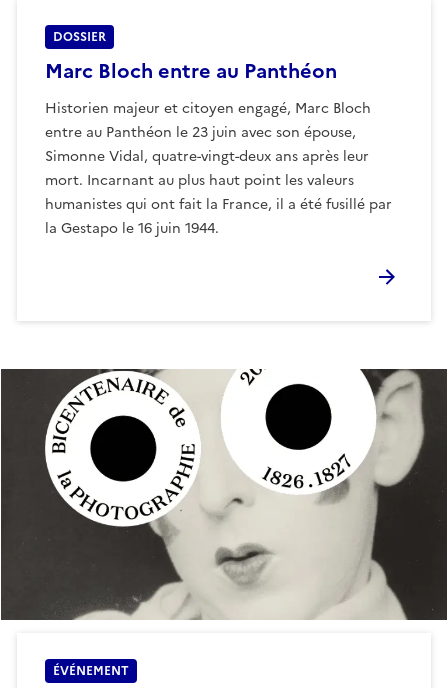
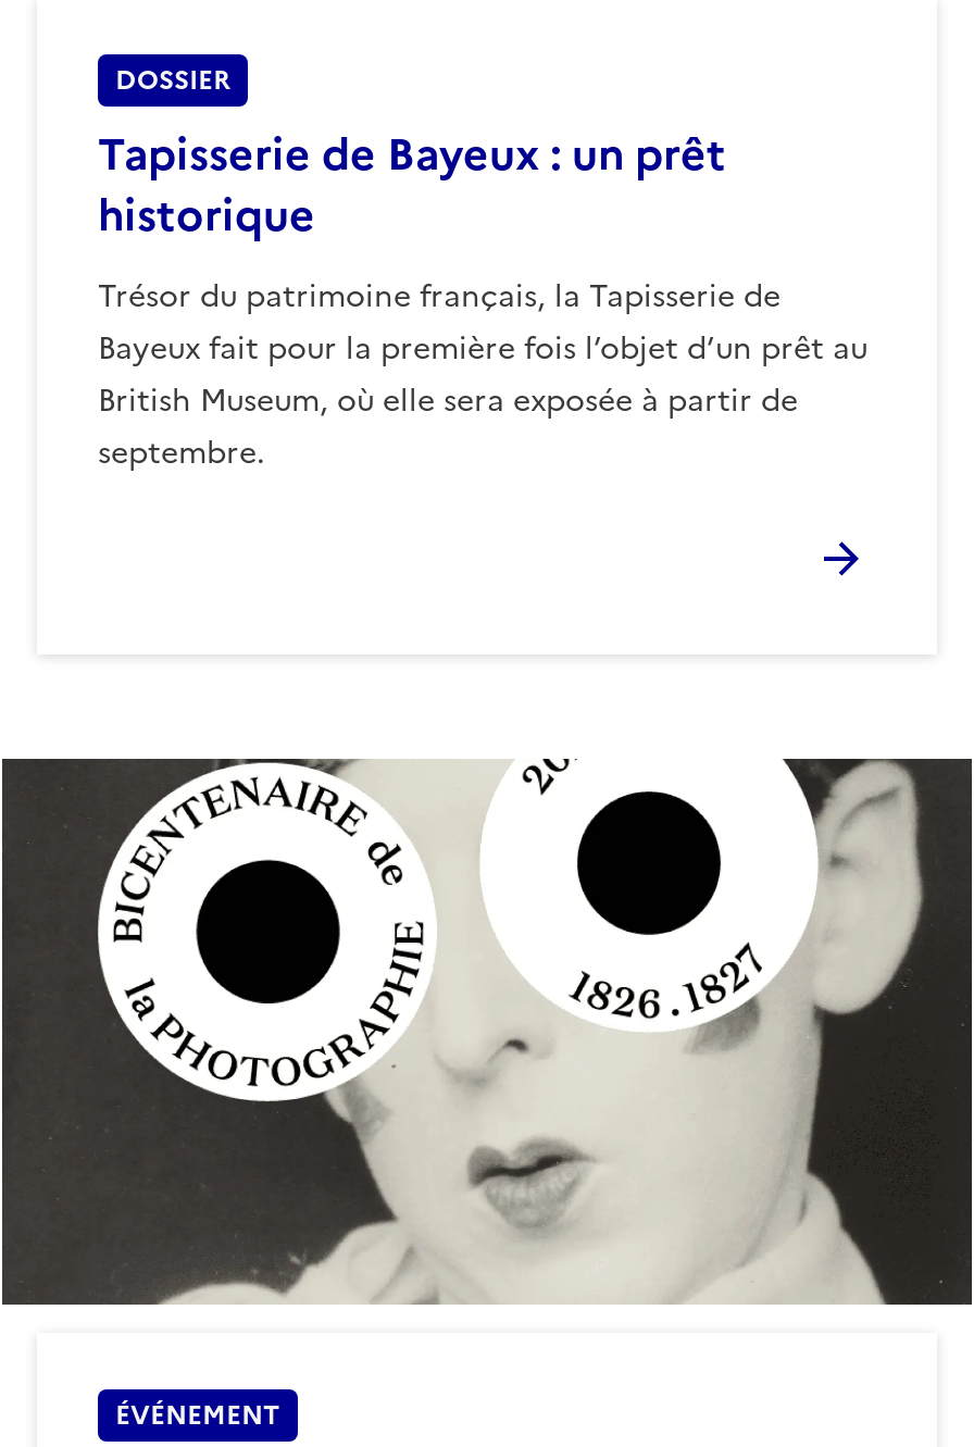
[45,56,392,239] Marc Bloch entre au Panthéon | Historien majeur et citoyen engagé, Marc Bloch | entre au Panthéon le 23 juin avec son épouse, | Simonne Vidal, quatre-vingt-deux ans après leur | mort. Incarnant au plus haut point les valeurs | humanistes qui ont fait la France, il a été fusillé par | la Gestapo le 16 juin 1944. -> [98,122,867,476] Tapisserie de Bayeux : un prêt | historique | Trésor du patrimoine français, la Tapisserie de | Bayeux fait pour la première fois l’objet d’un prêt au | British Museum, où elle sera exposée à partir de | septembre.

